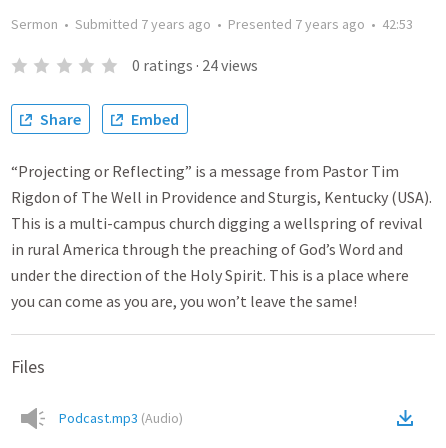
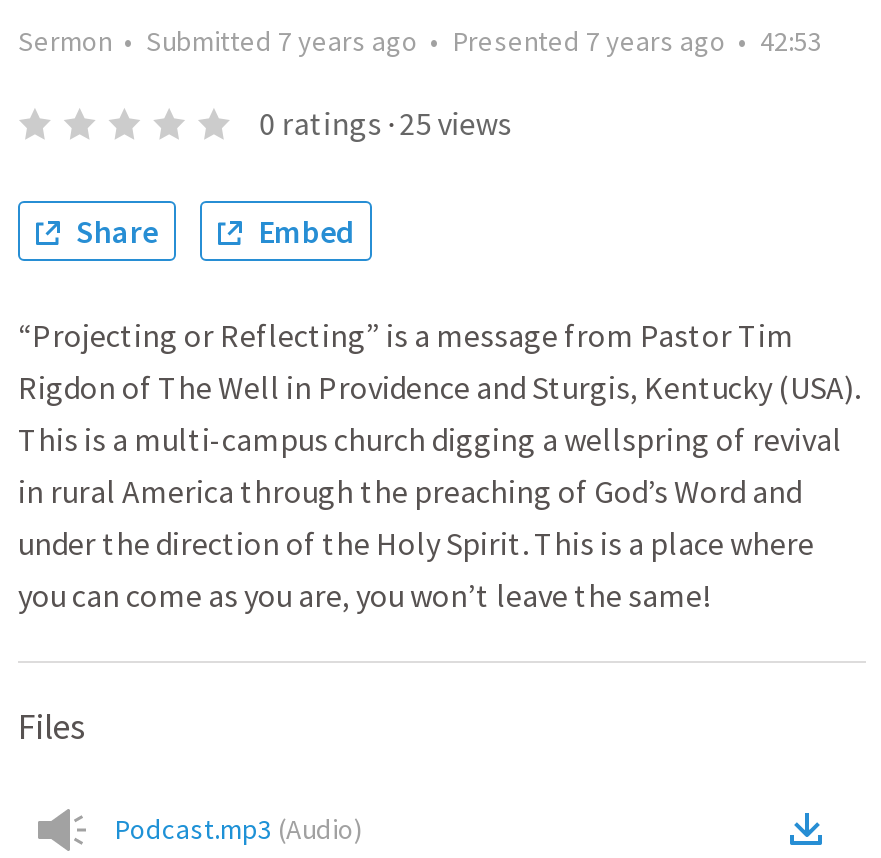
[132,55,258,75] 0 ratings · 24 views -> [259,103,511,143] 0 ratings · 25 views

